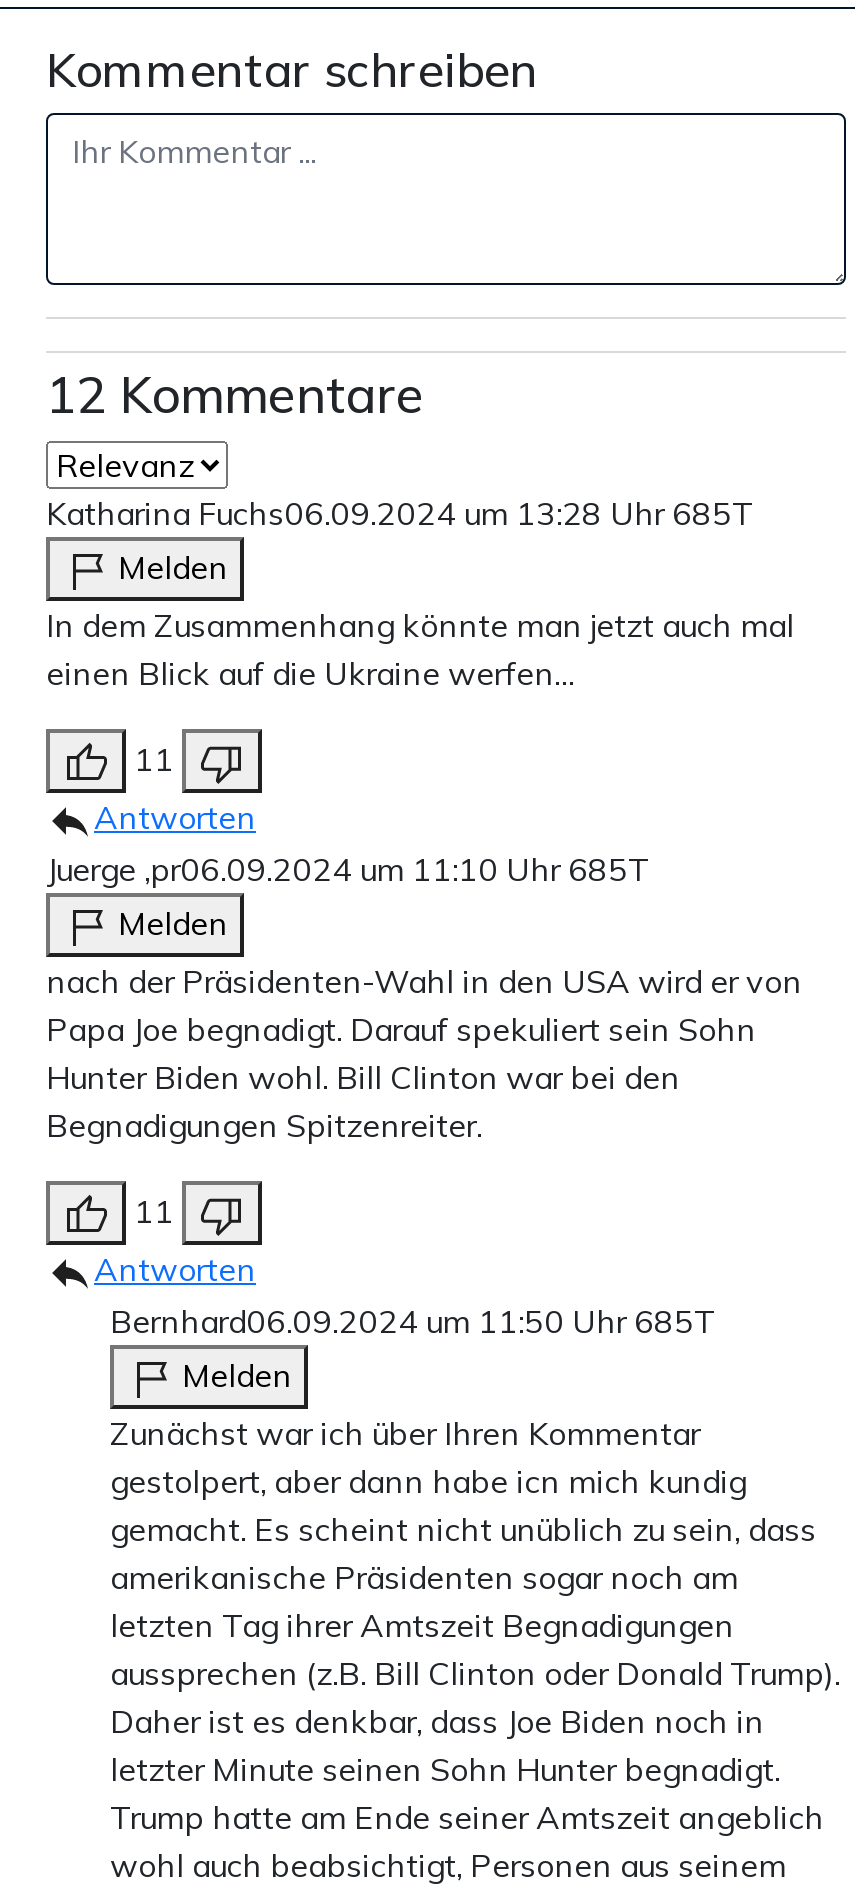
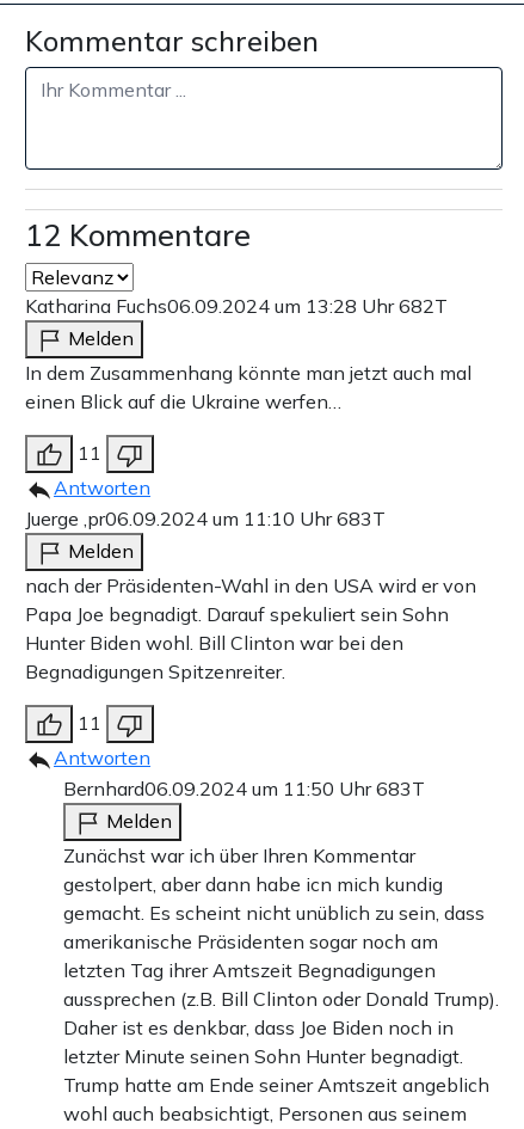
[46,493,754,533] Katharina Fuchs06.09.2024 um 13:28 Uhr 685T -> [25,294,448,318] Katharina Fuchs06.09.2024 um 13:28 Uhr 682T
[46,849,650,889] Juerge ,pr06.09.2024 um 11:10 Uhr 685T -> [25,507,386,530] Juerge ,pr06.09.2024 um 11:10 Uhr 683T
[110,1301,716,1341] Bernhard06.09.2024 um 11:50 Uhr 685T -> [63,777,425,800] Bernhard06.09.2024 um 11:50 Uhr 683T

